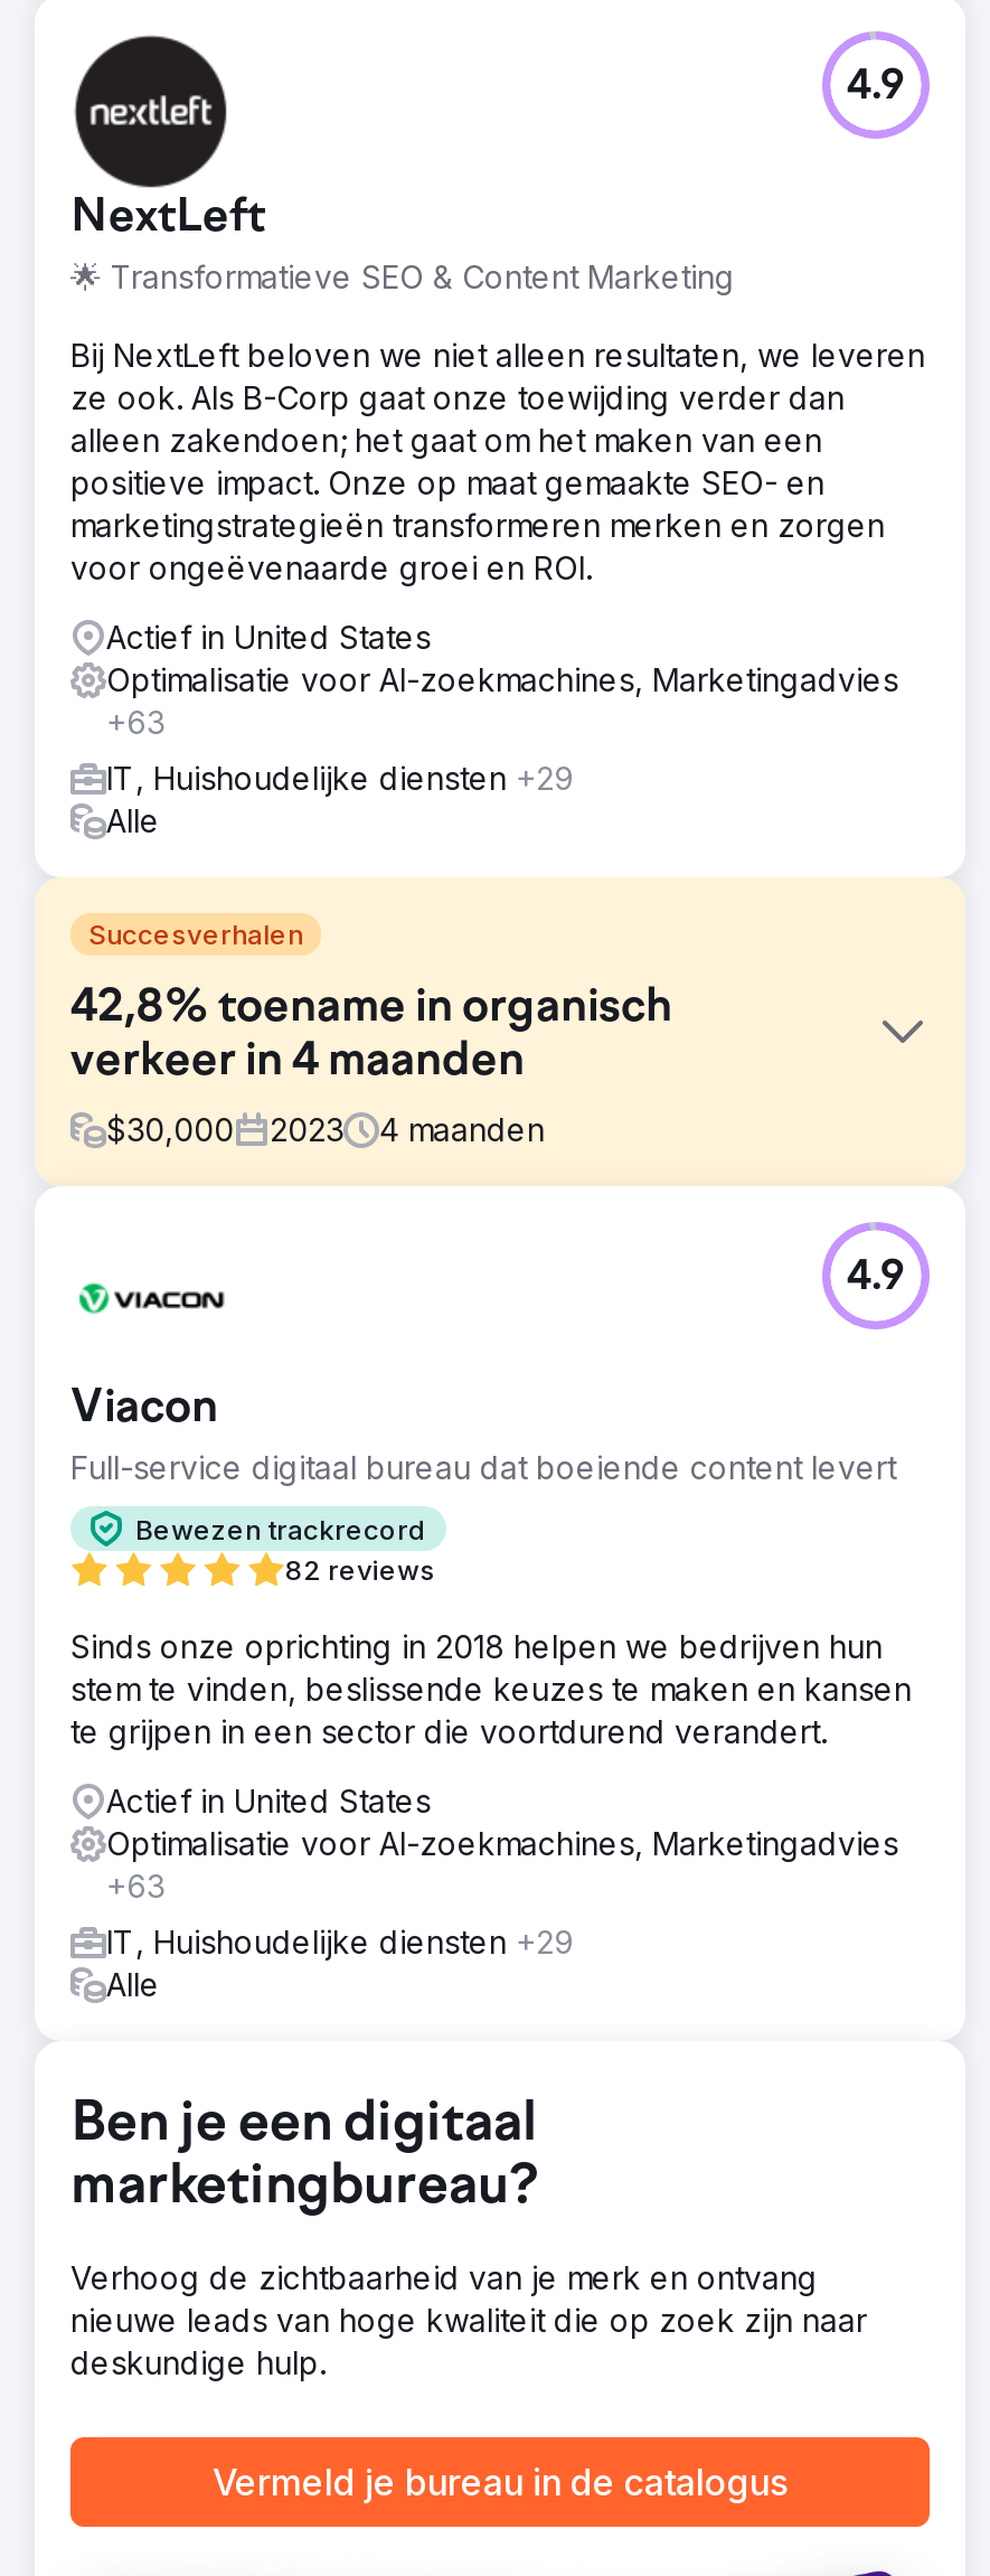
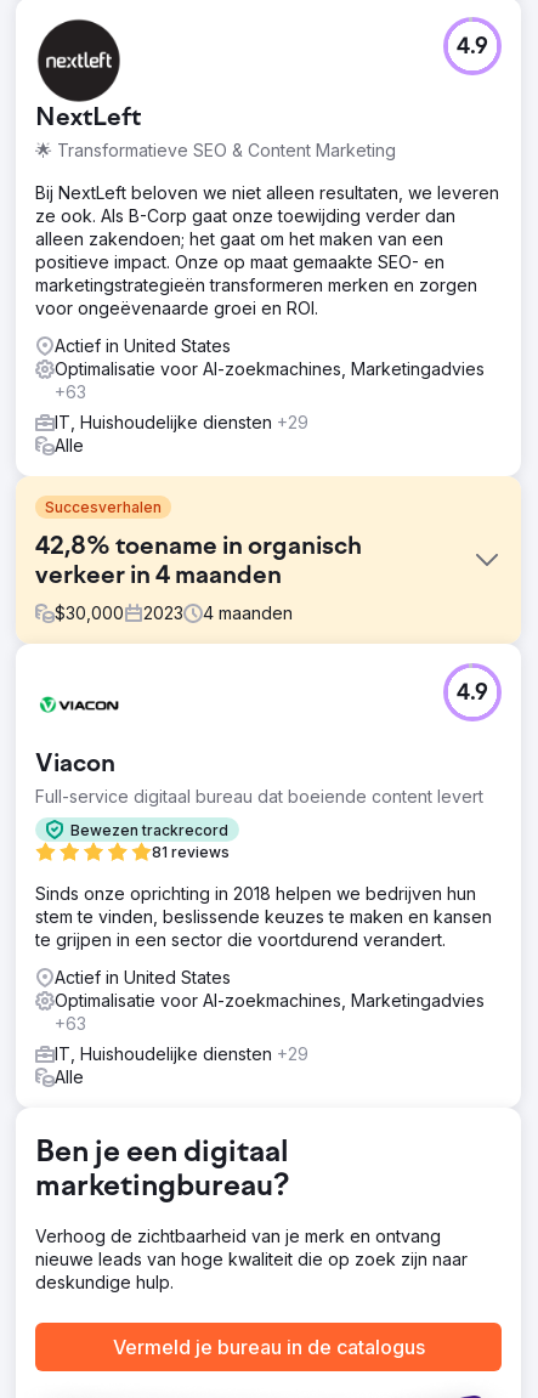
[285,1553,435,1587] 82 reviews -> [152,843,230,861] 81 reviews

